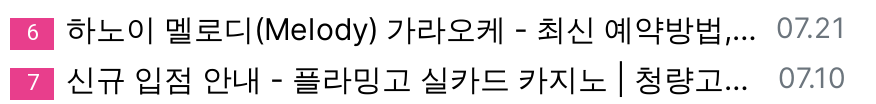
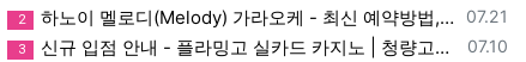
[27,19,37,45] 6 -> [17,11,23,27] 2
[27,69,37,95] 7 -> [17,41,23,57] 3

